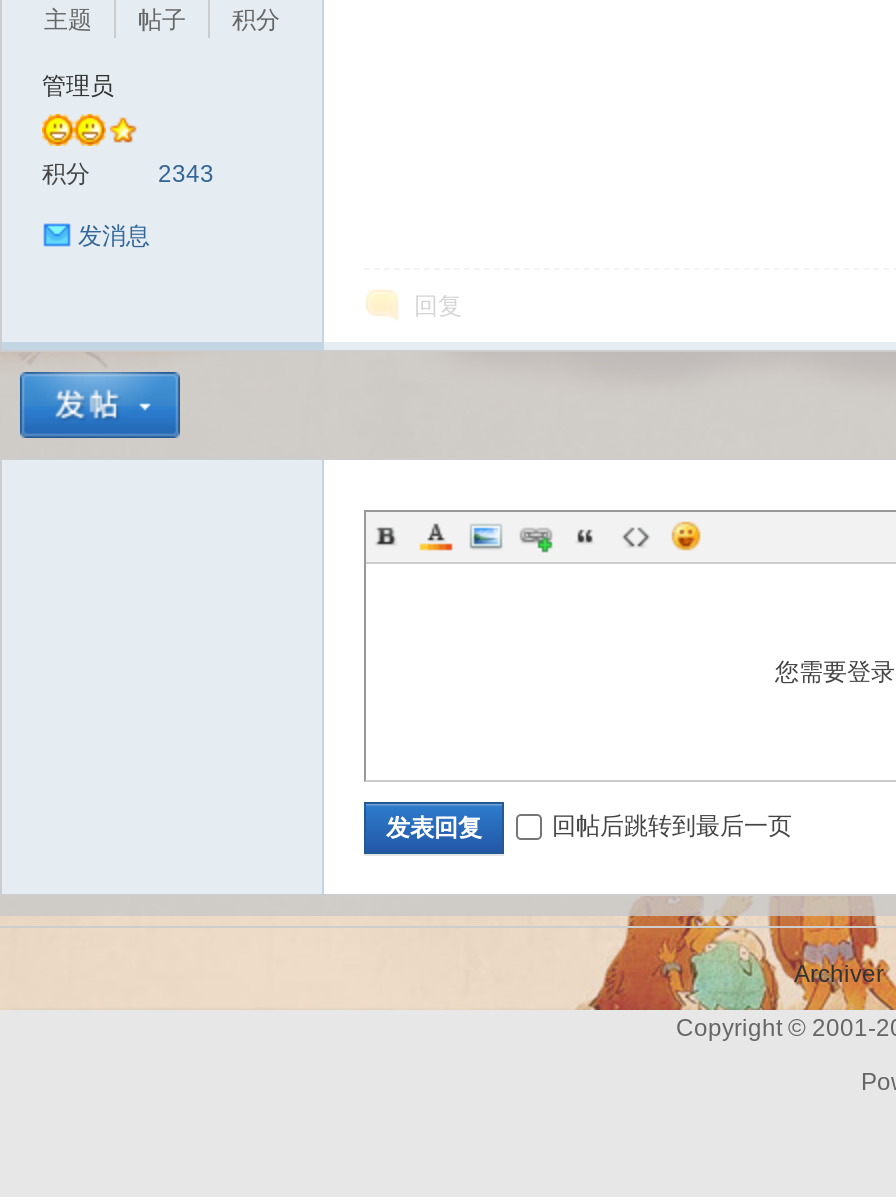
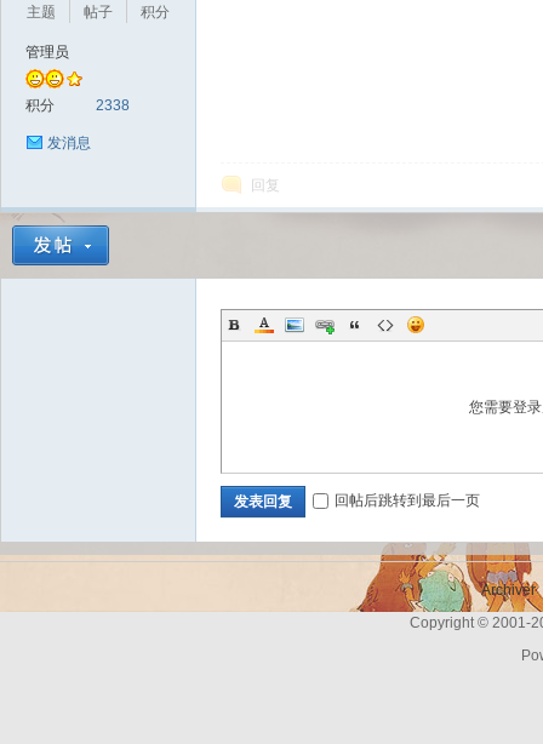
[158,160,214,188] 2343 -> [96,97,130,114] 2338

